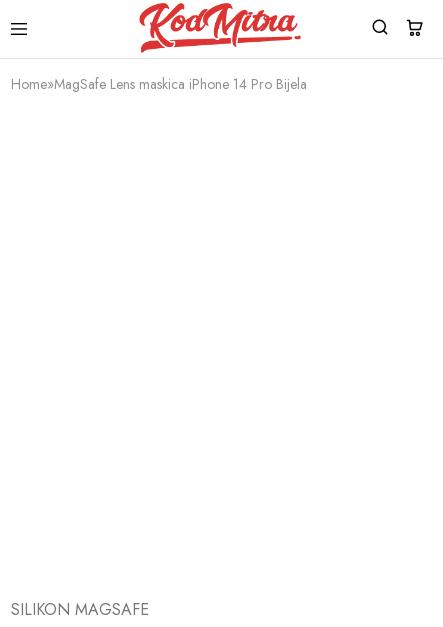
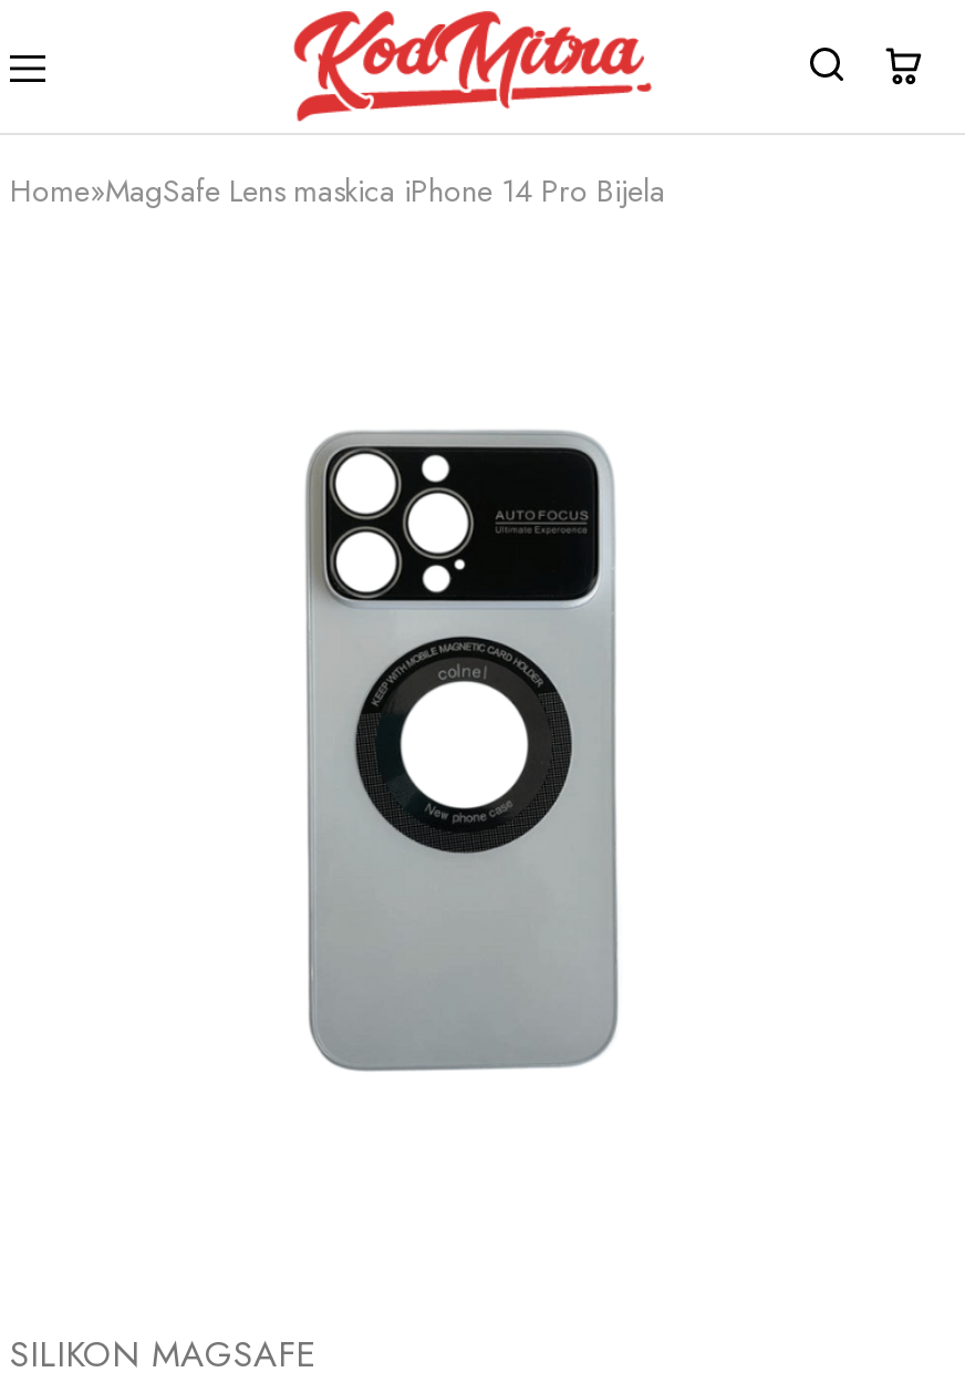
none -> [304,430,619,1072] [image]

